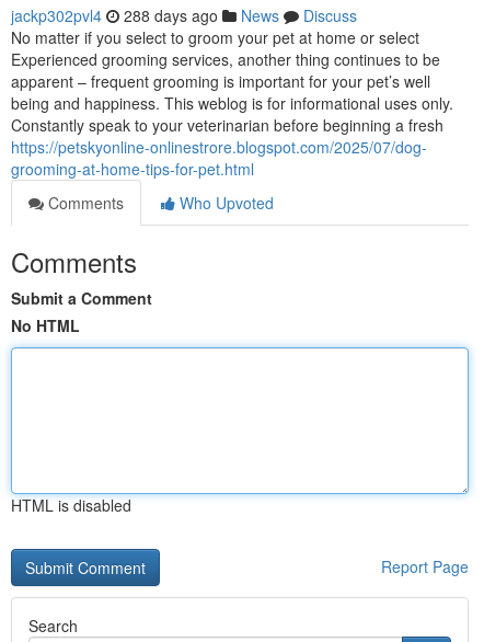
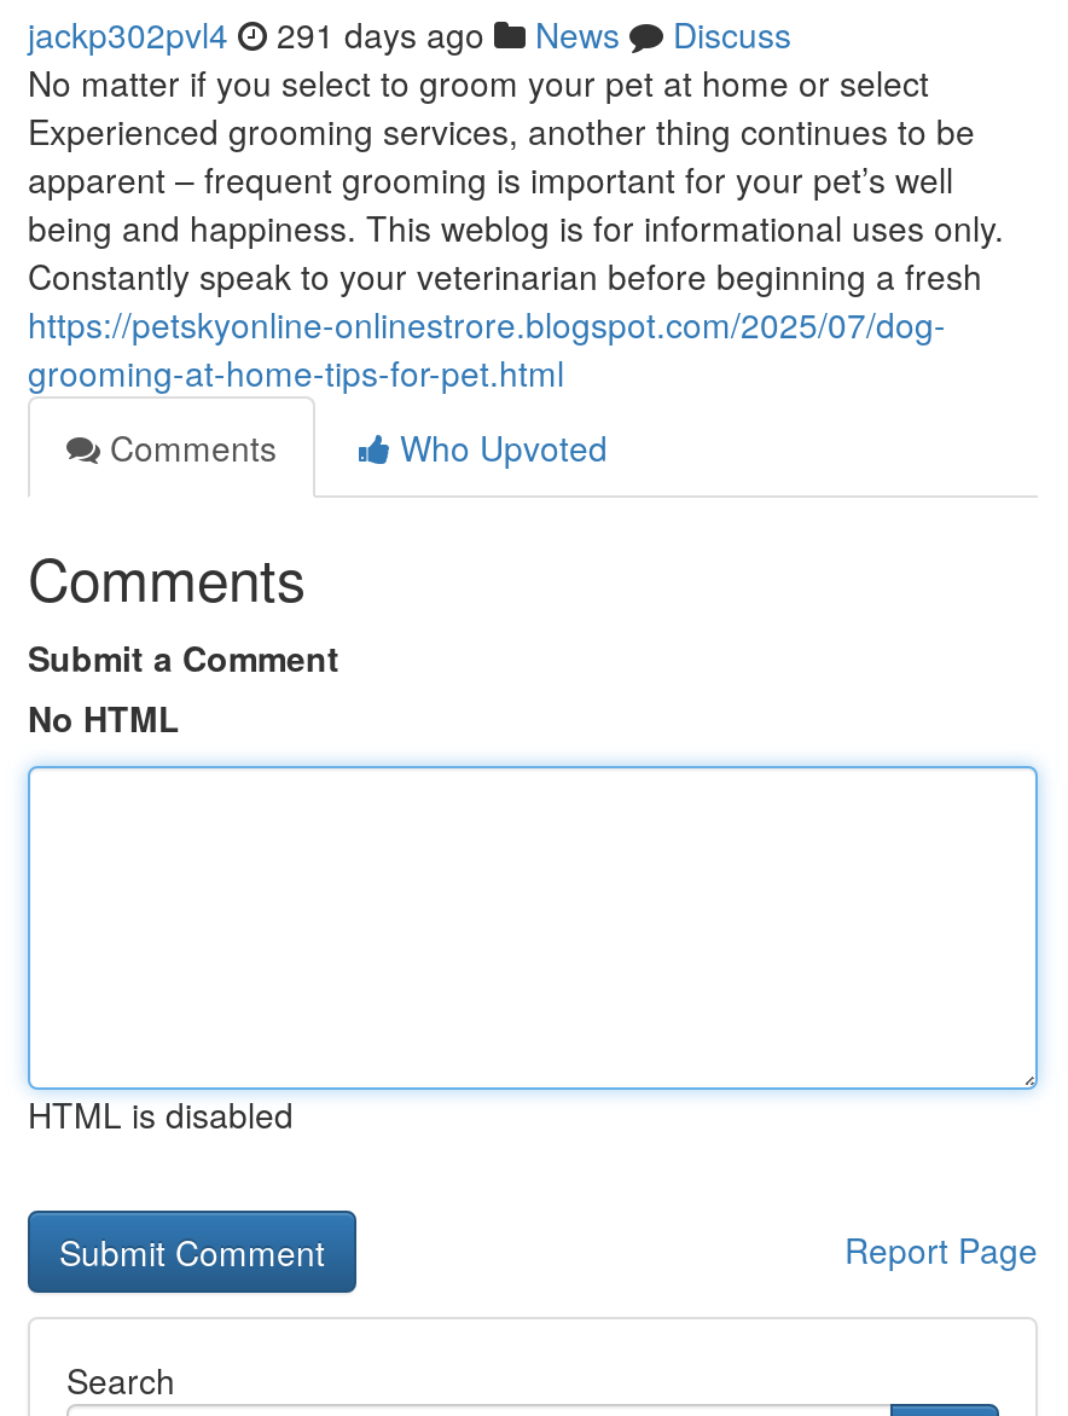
[11,4,357,26] jackp302pvl4 288 days ago News Discuss -> [28,10,791,58] jackp302pvl4 291 days ago News Discuss

